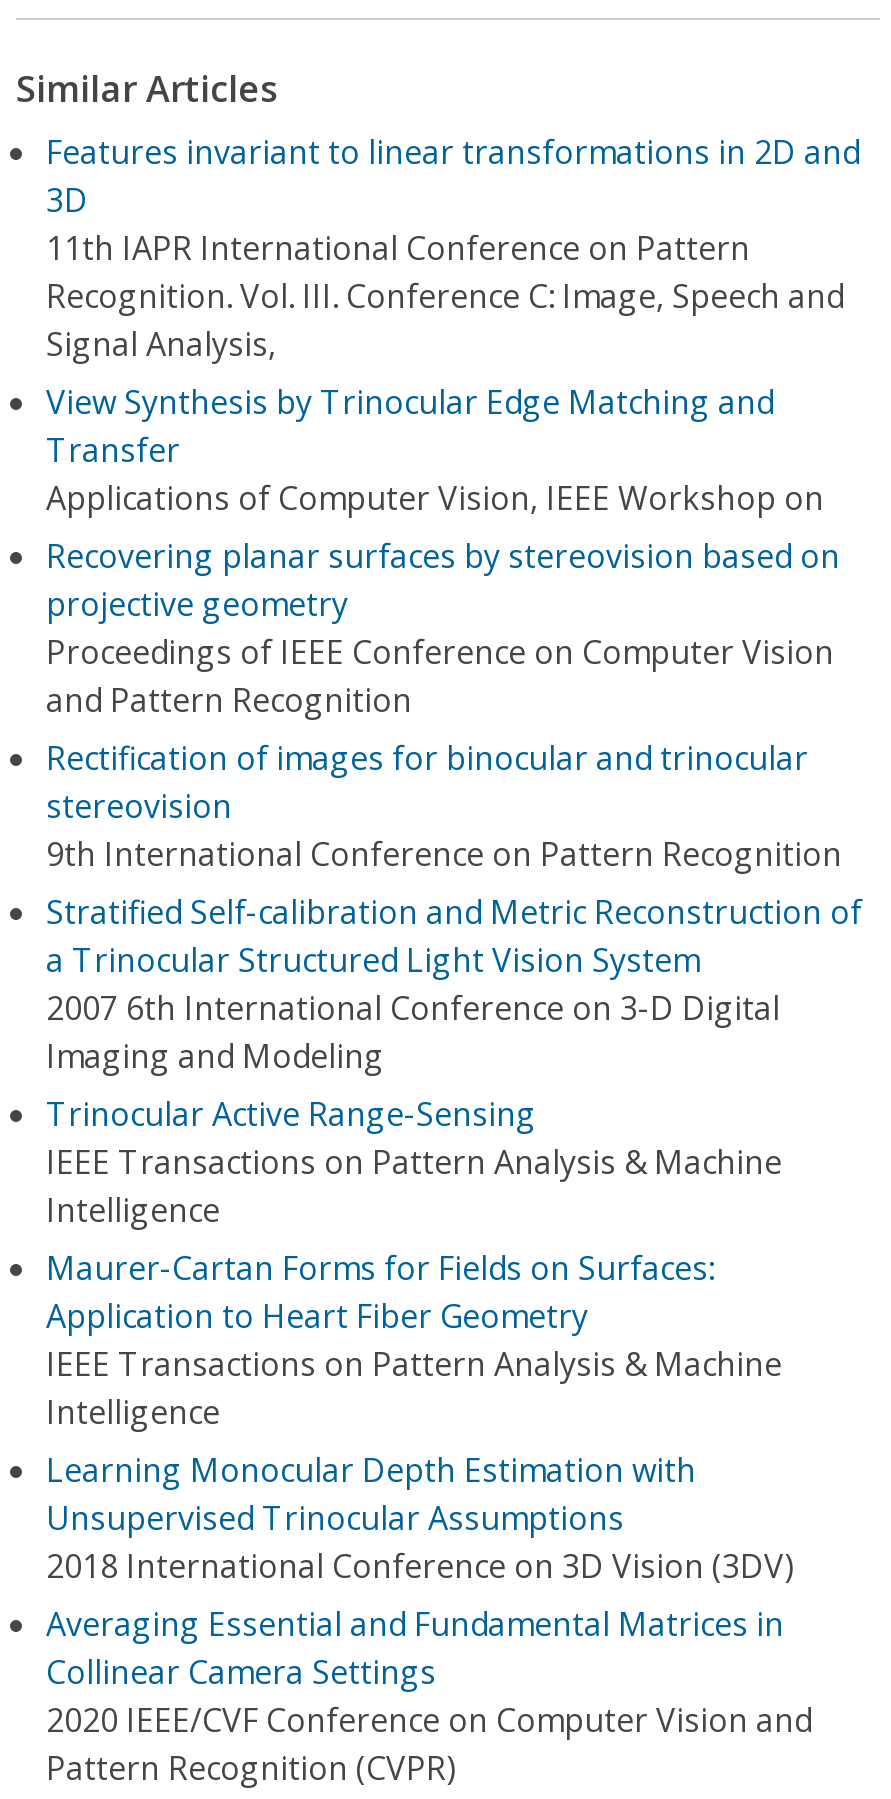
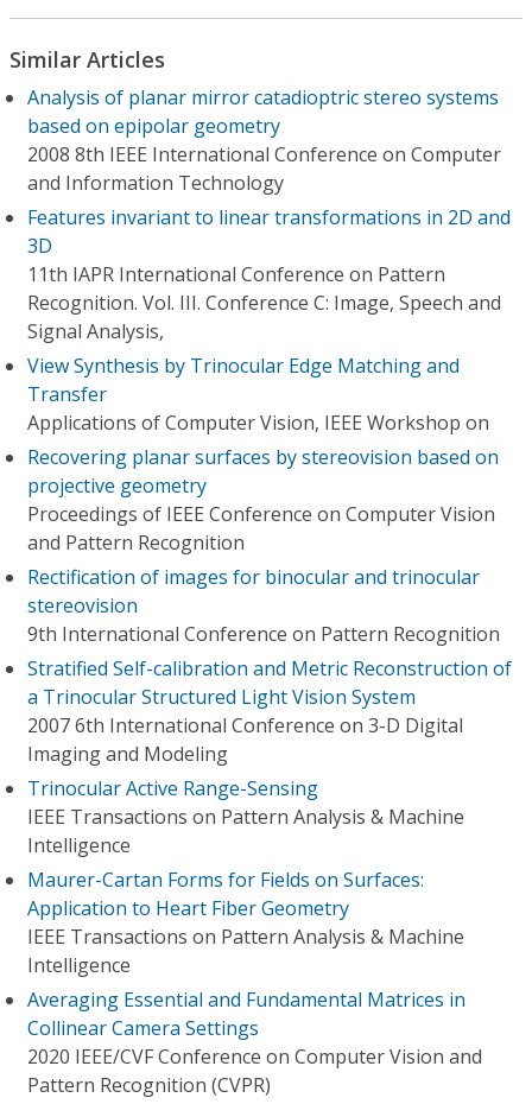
none -> [27,84,501,196] Analysis of planar mirror catadioptric stereo systems | based on epipolar geometry | 2008 8th IEEE International Conference on Computer | and Information Technology
moved [46,130,862,1434] -> [27,204,512,978]: Features invariant to linear transformations in 2D and | 3D | 11th IAPR International Conference on Pattern | ... | IEEE Transactions on Pattern Analysis & Machine | Intelligence
[46,1448,794,1588] Learning Monocular Depth Estimation with | Unsupervised Trinocular Assumptions | 2018 International Conference on 3D Vision (3DV) -> none

